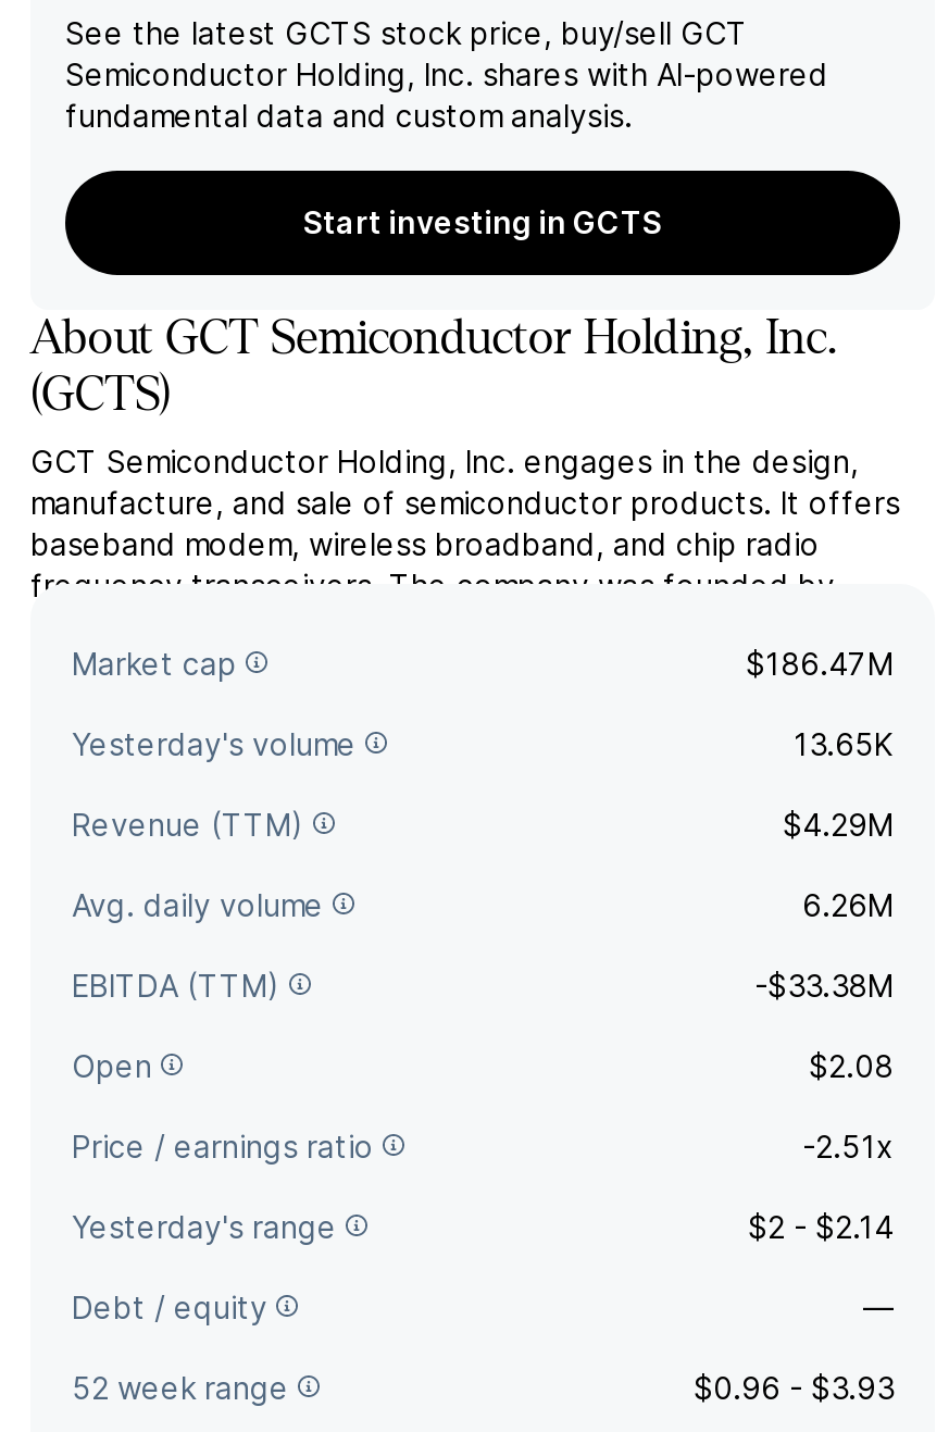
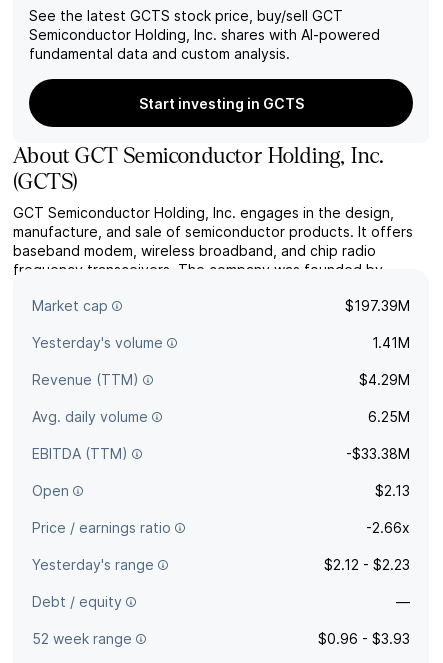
[746,644,894,681] $186.47M -> [345,297,410,314] $197.39M
[794,724,894,761] 13.65K -> [372,334,410,351] 1.41M
[802,885,894,922] 6.26M -> [368,408,410,425] 6.25M
[809,1046,894,1083] $2.08 -> [375,482,410,499] $2.13
[802,1126,894,1163] -2.51x -> [366,519,410,536] -2.66x
[748,1207,894,1244] $2 - $2.14 -> [324,556,410,573] $2.12 - $2.23

